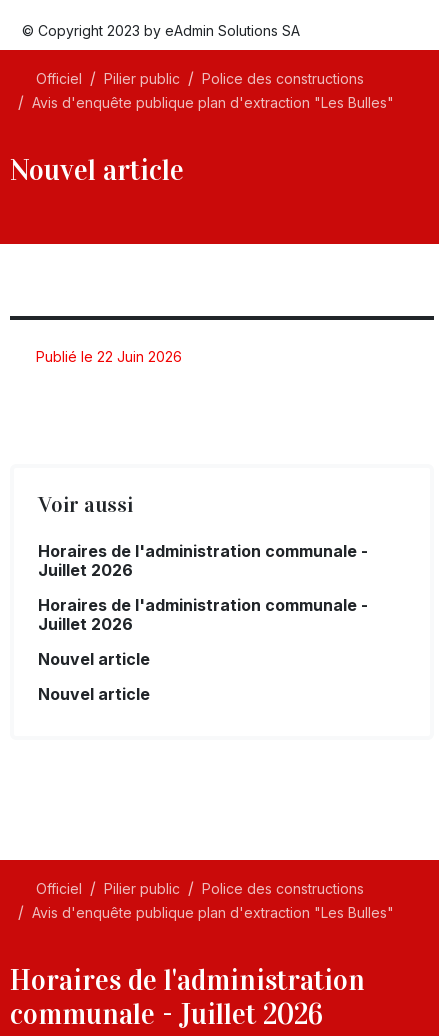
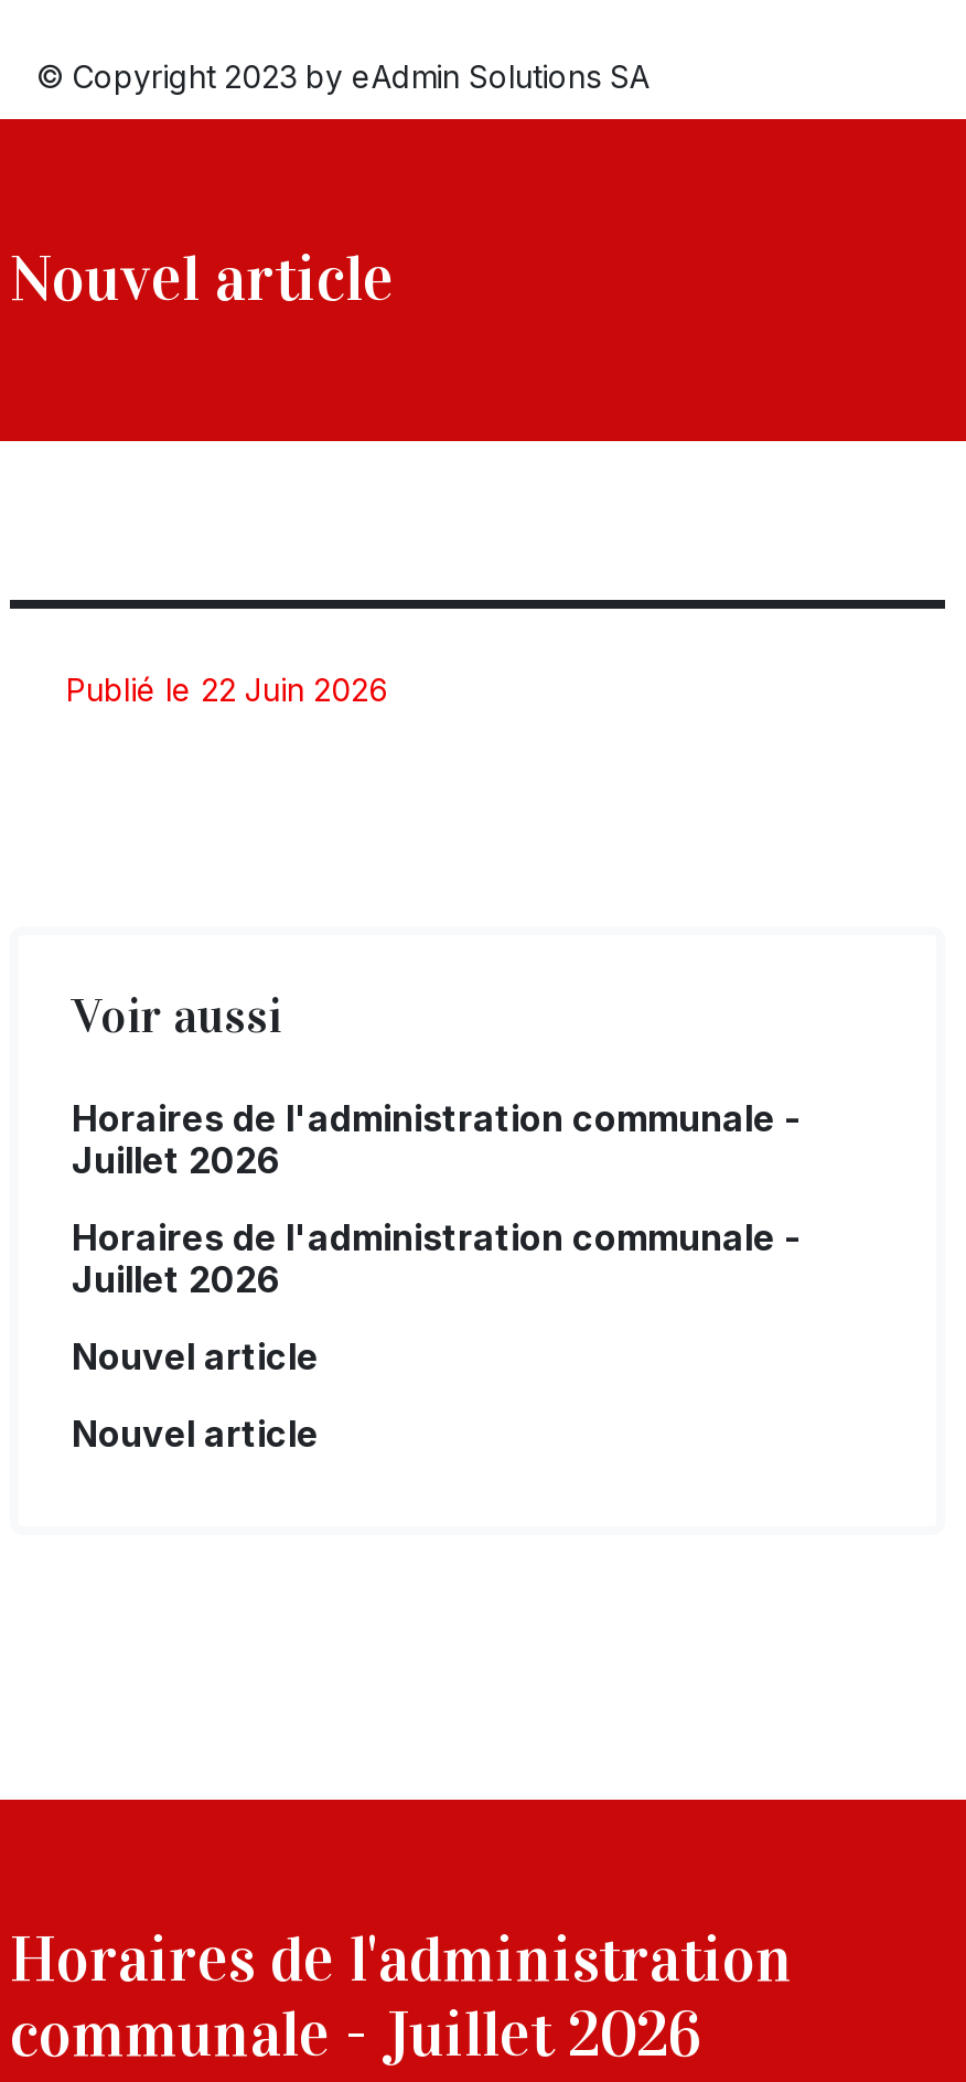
[32,70,394,111] Officiel | Pilier public | Police des constructions | Avis d'enquête publique plan d'extraction "Les Bulles" -> none
[32,880,394,921] Officiel | Pilier public | Police des constructions | Avis d'enquête publique plan d'extraction "Les Bulles" -> none

